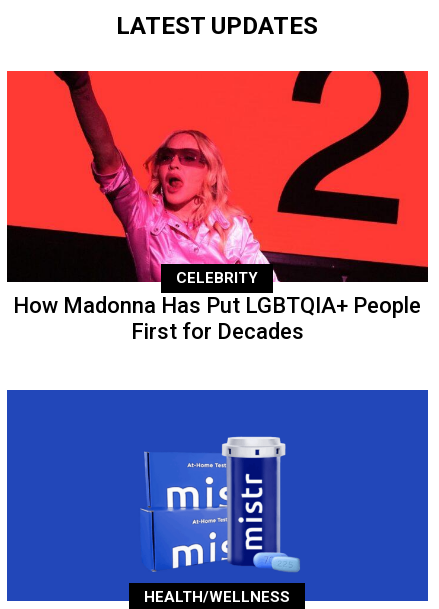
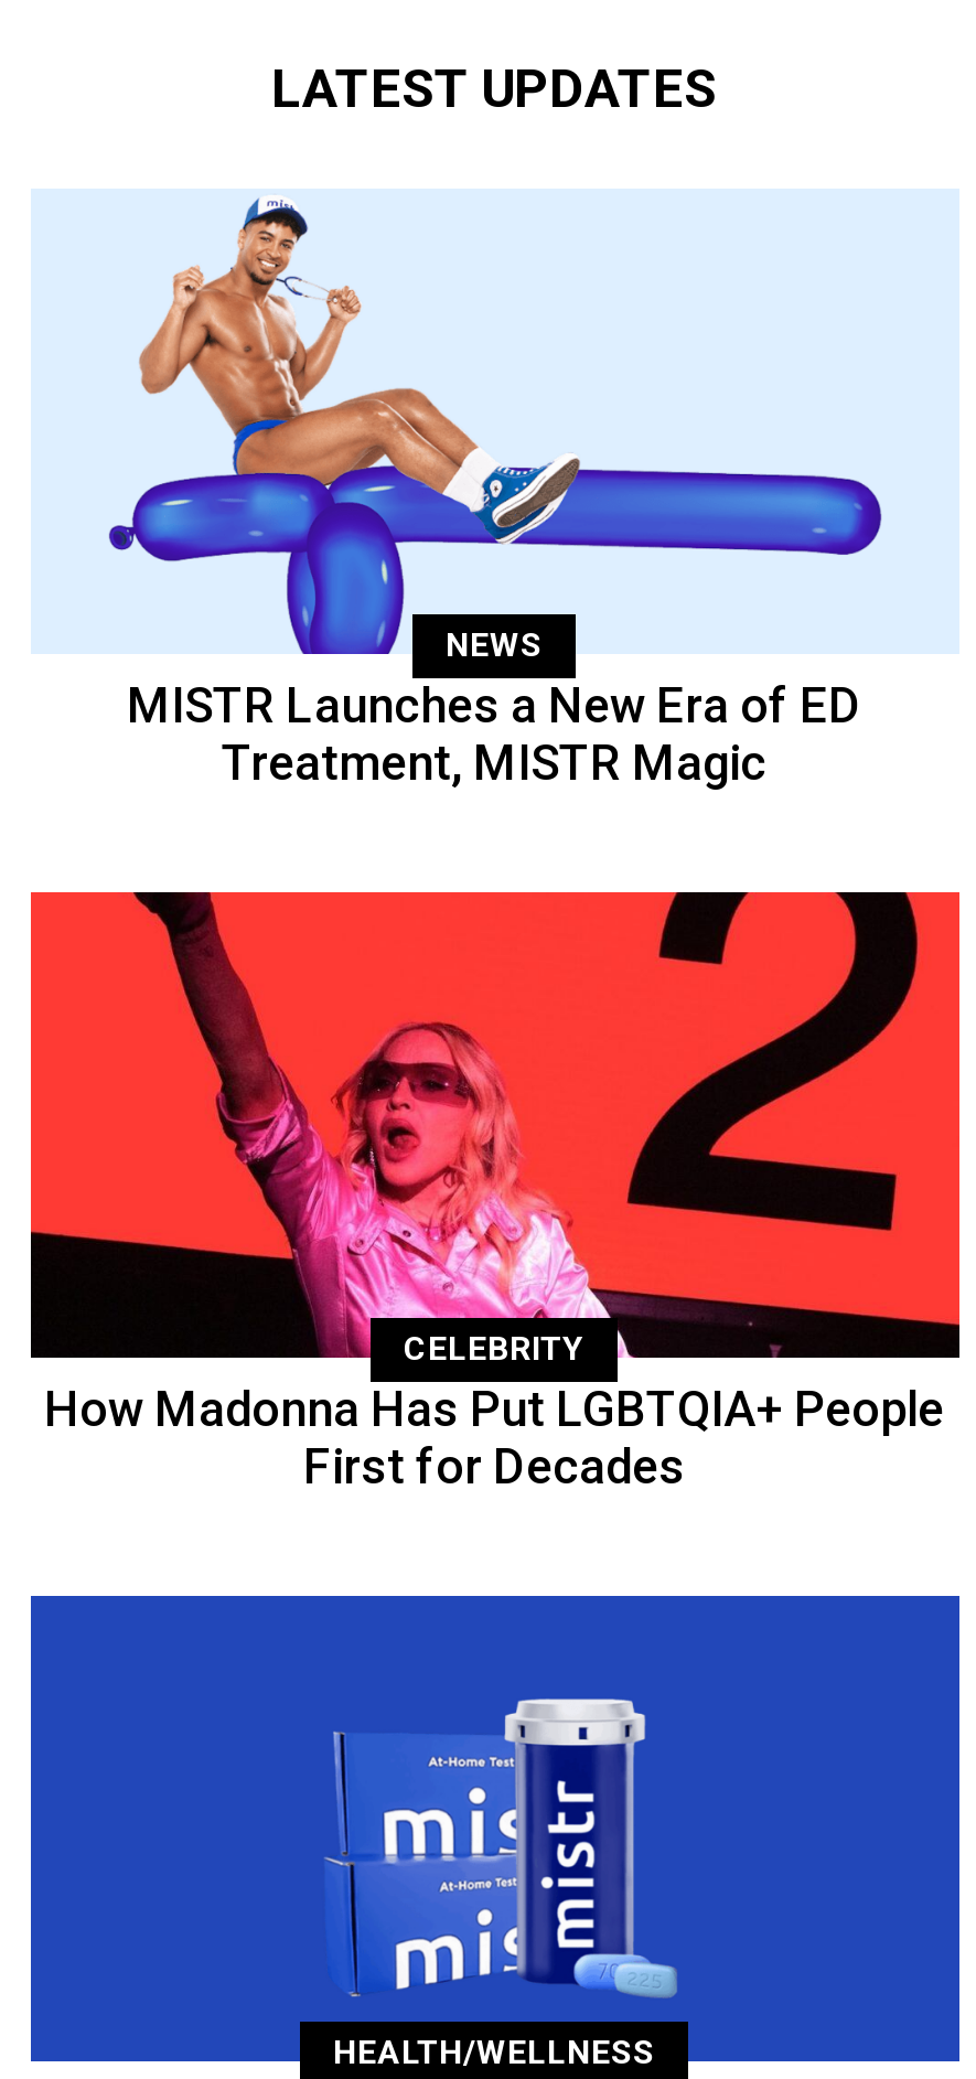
none -> [33,191,957,791] [image] | NEWS | MISTR Launches a New Era of ED | Treatment, MISTR Magic

